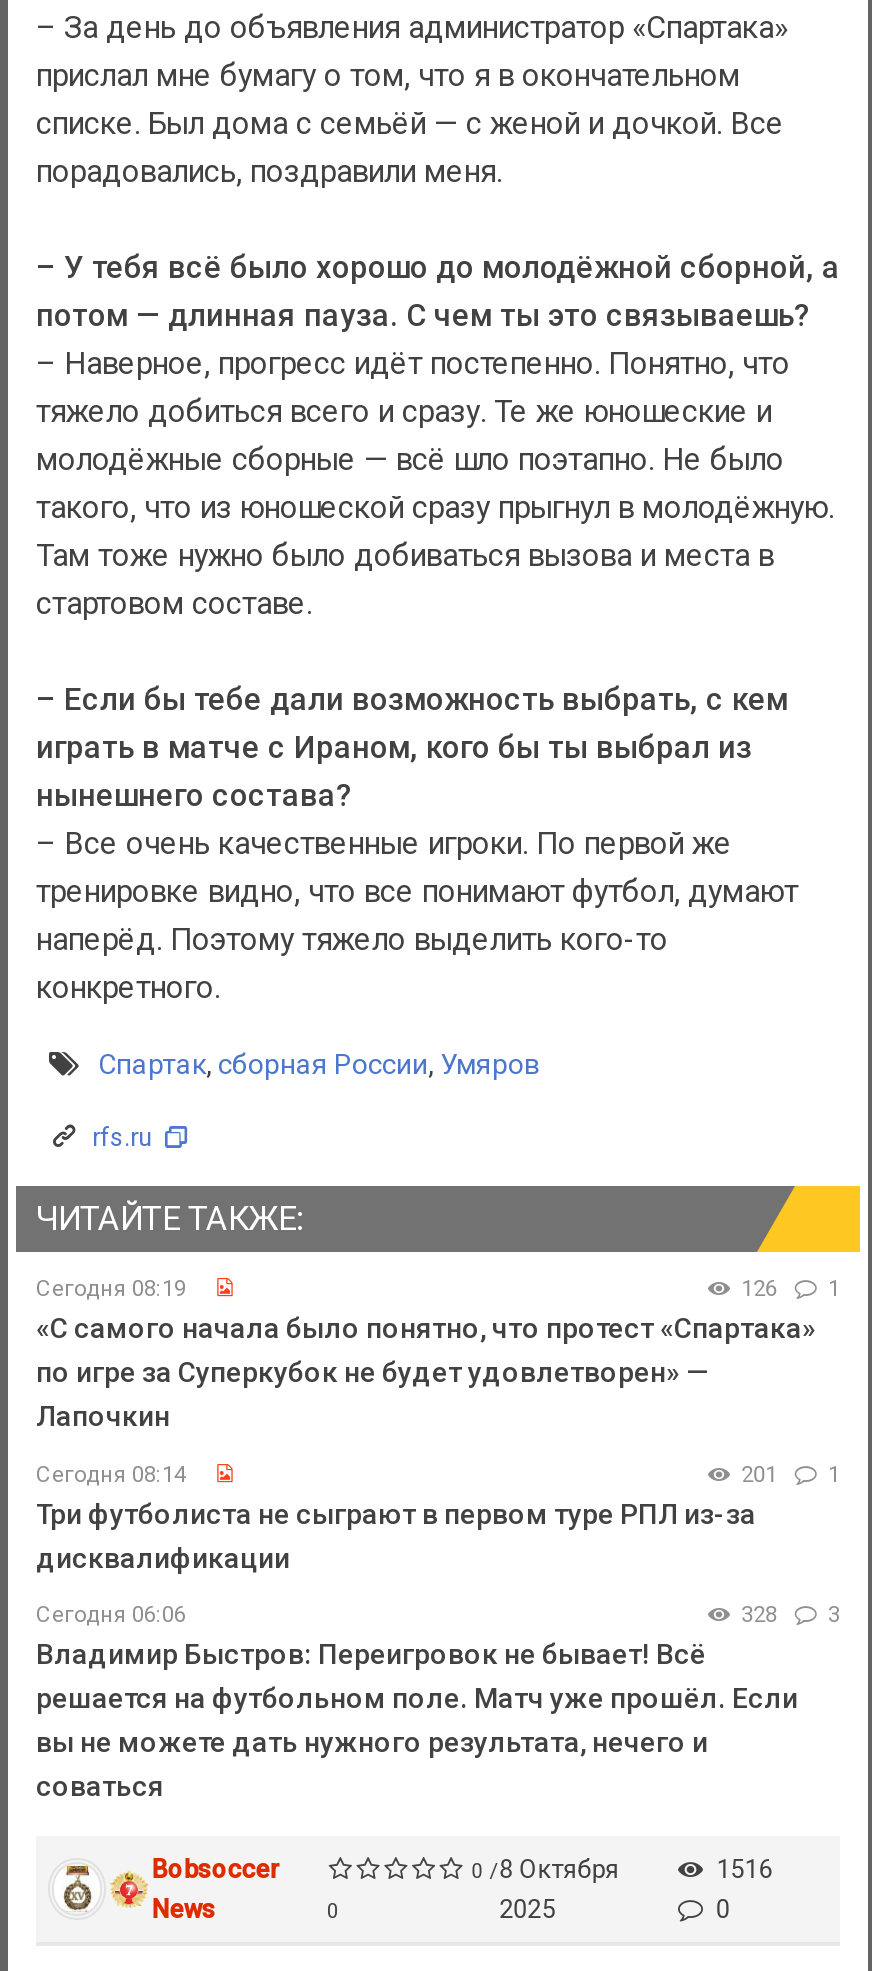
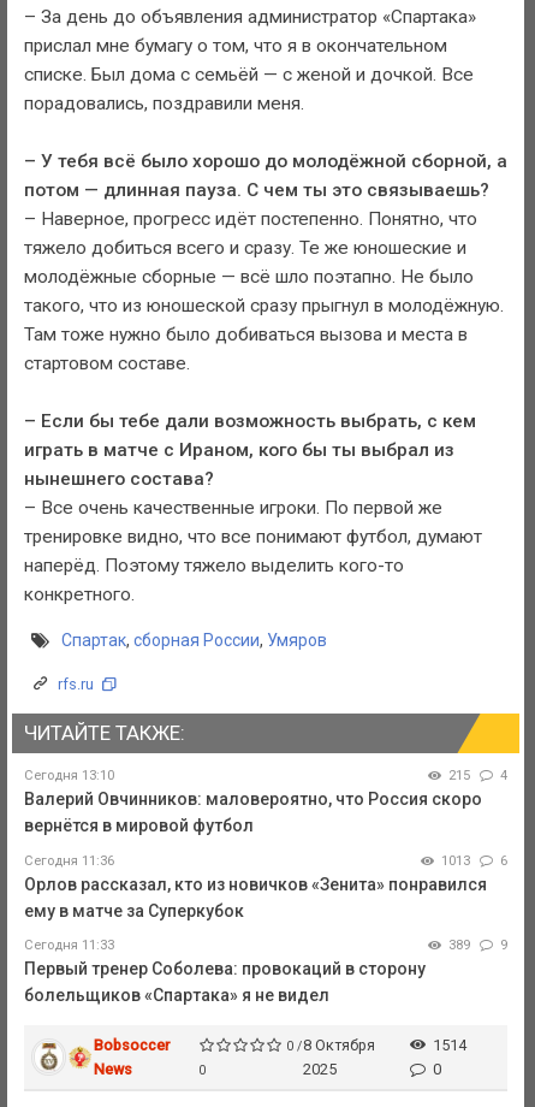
[36,1276,840,1432] Сегодня 08:19 | 126 | 1 | «С самого начала было понятно, что протест «Спартака» | по игре за Суперкубок не будет удовлетворен» — | Лапочкин -> [24,767,507,835] Сегодня 13:10 | 215 | 4 | Валерий Овчинников: маловероятно, что Россия скоро | вернётся в мировой футбол
[36,1461,840,1573] Сегодня 08:14 | 201 | 1 | Три футболиста не сыграют в первом туре РПЛ из-за | дисквалификации -> [24,853,507,920] Сегодня 11:36 | 1013 | 6 | Орлов рассказал, кто из новичков «Зенита» понравился | ему в матче за Суперкубок
[36,1603,840,1803] Сегодня 06:06 | 328 | 3 | Владимир Быстров: Переигровок не бывает! Всё | решается на футбольном поле. Матч уже прошёл. Если | вы не можете дать нужного результата, нечего и | соваться -> [24,938,507,1005] Сегодня 11:33 | 389 | 9 | Первый тренер Соболева: провокаций в сторону | болельщиков «Спартака» я не видел
[716,1853,772,1883] 1516 -> [433,1036,467,1054] 1514

